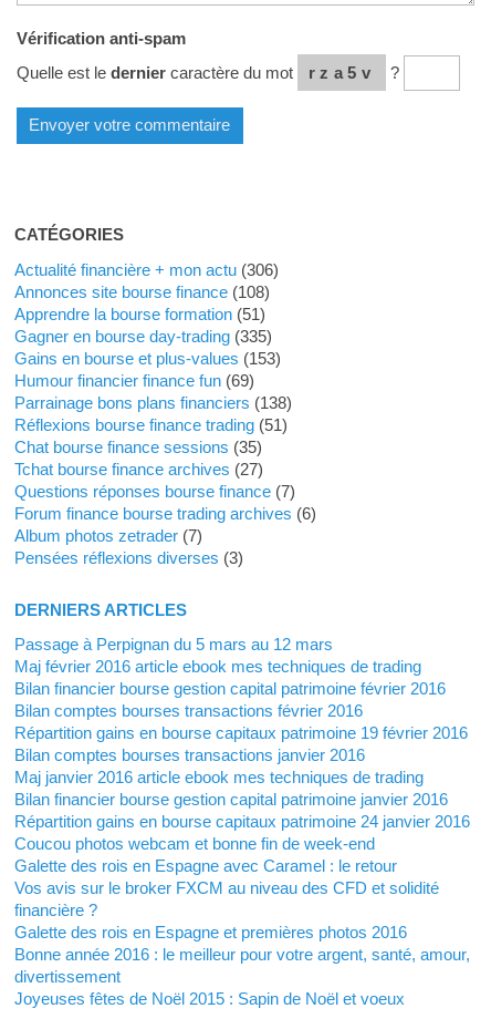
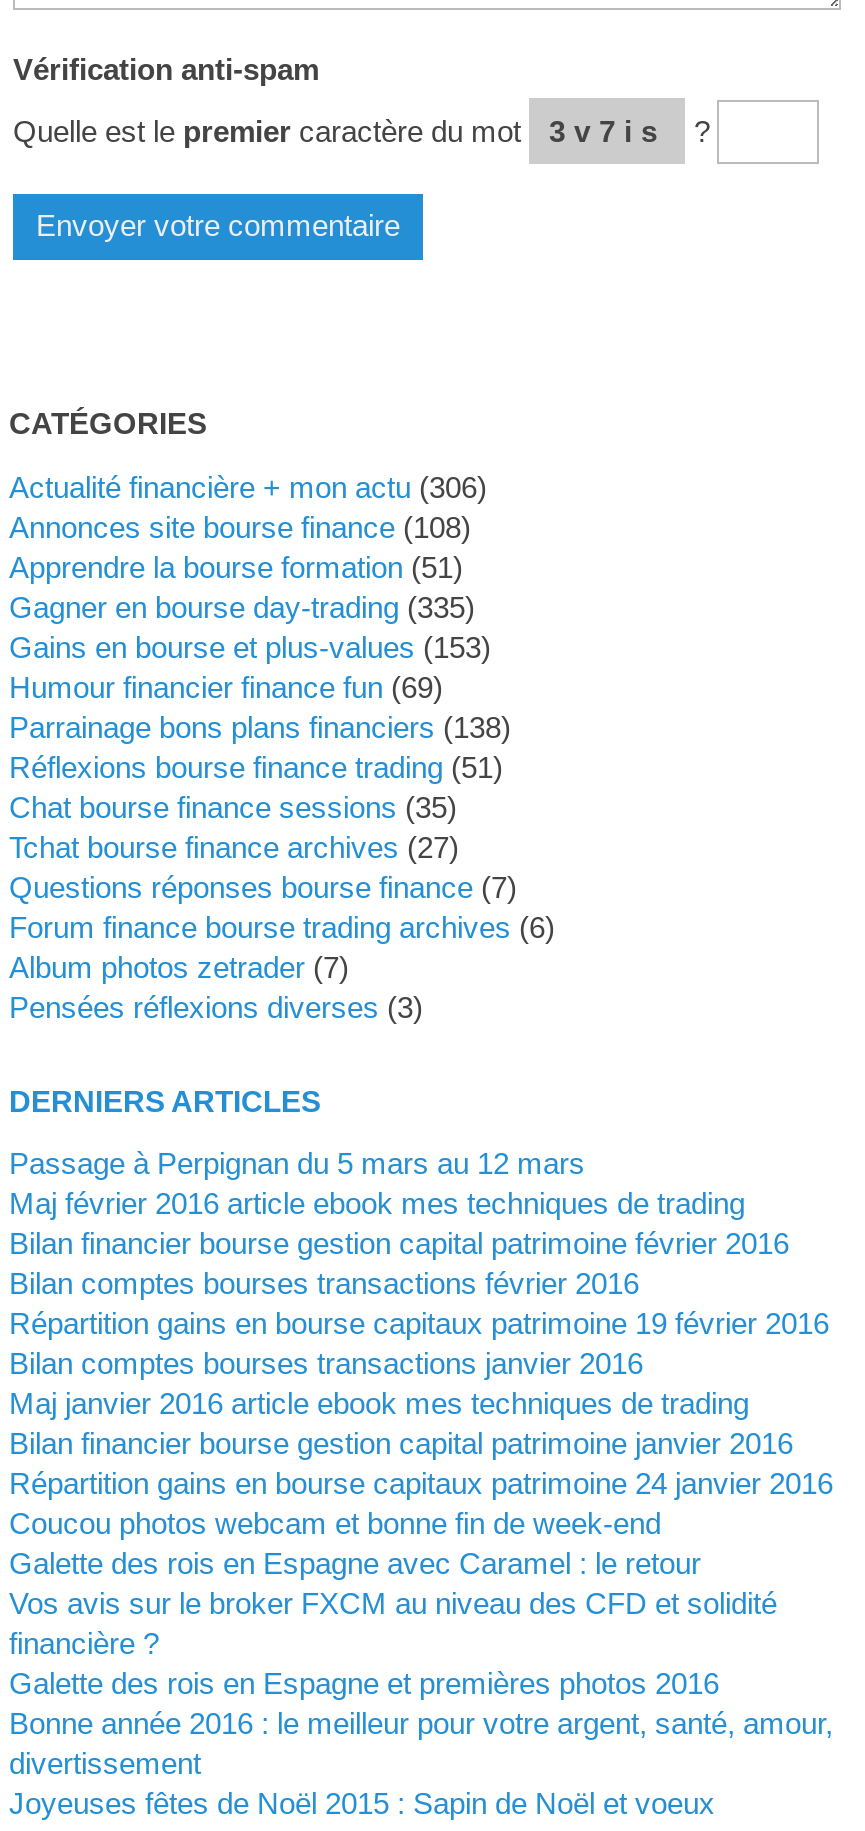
[17,63,404,82] Quelle est le dernier caractère du mot rza5v ? -> [13,114,718,148] Quelle est le premier caractère du mot 3v7is ?

